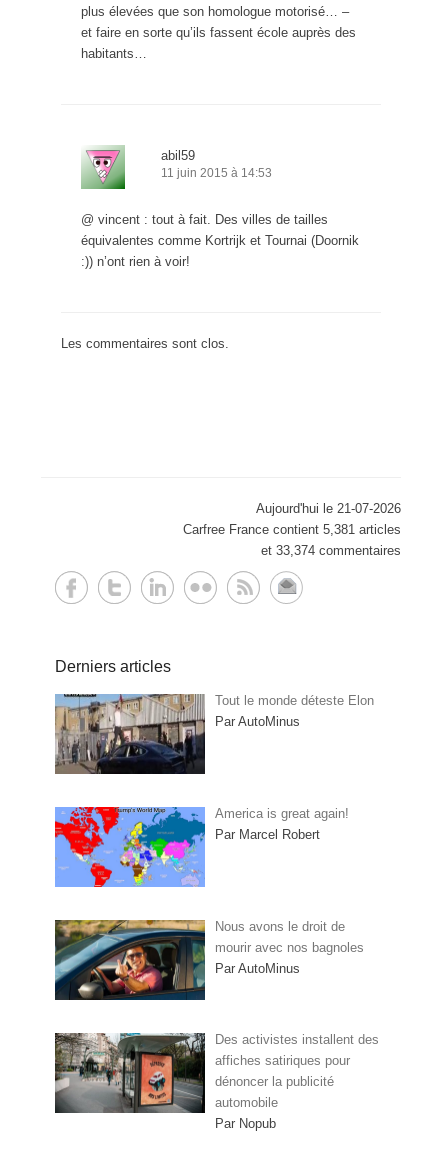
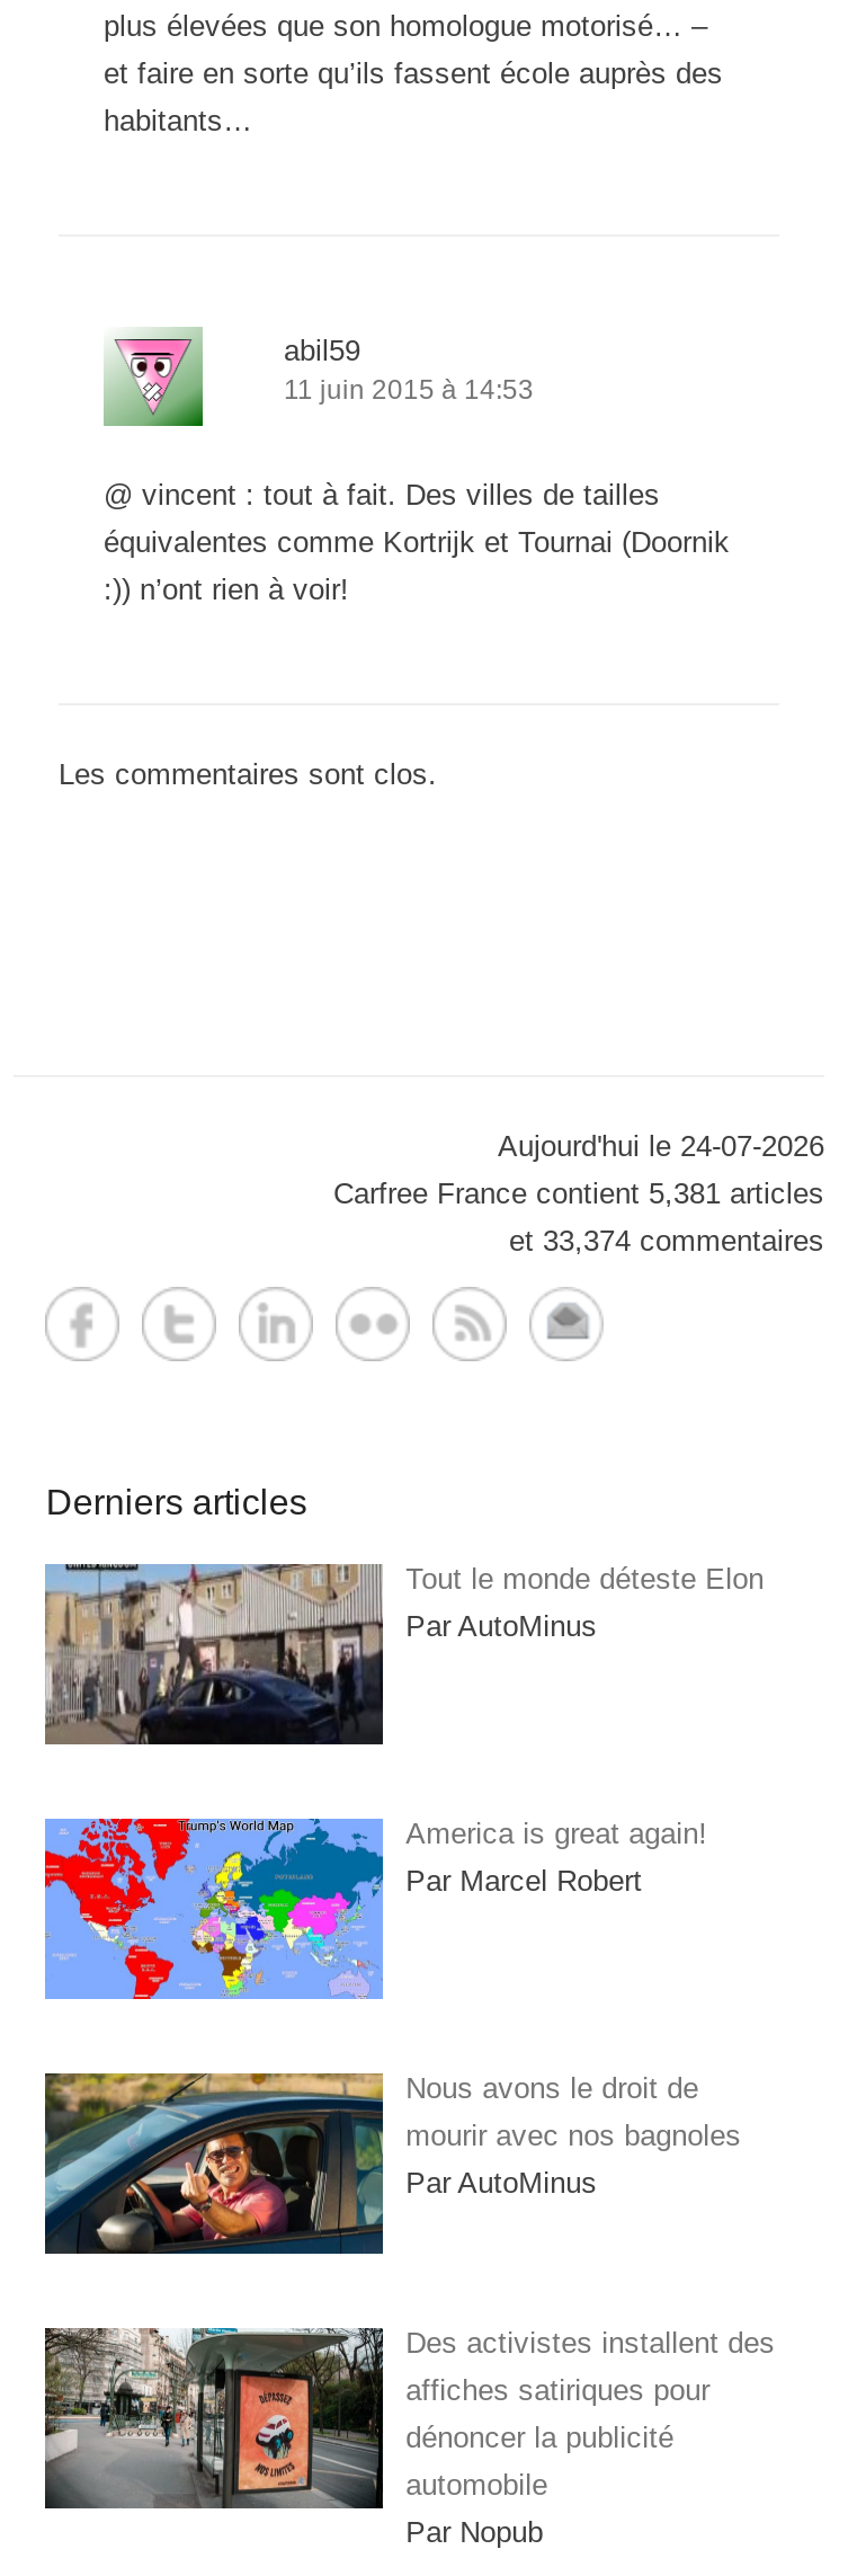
[256,501,401,516] Aujourd'hui le 21-07-2026 -> [498,1129,824,1162] Aujourd'hui le 24-07-2026

